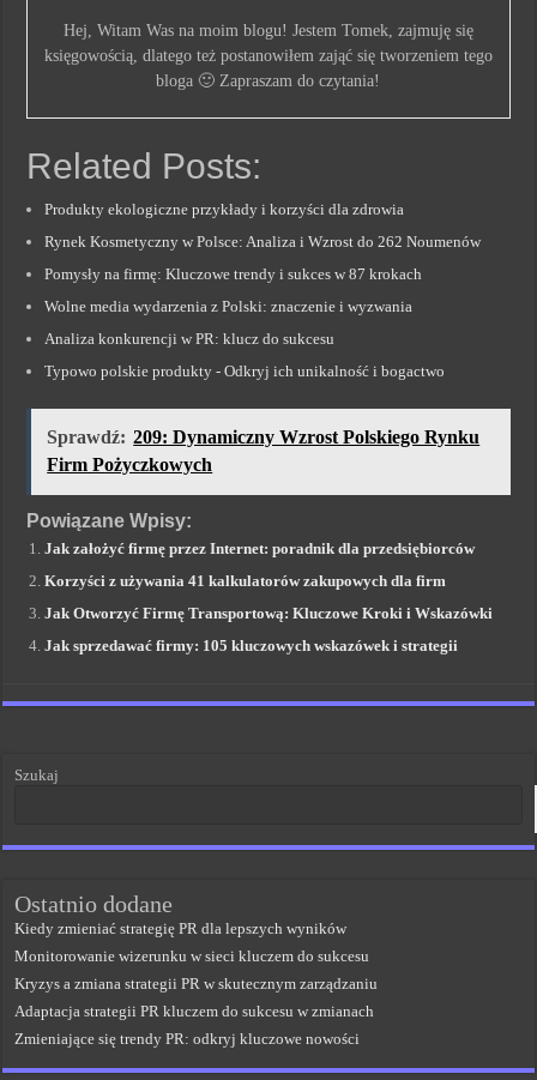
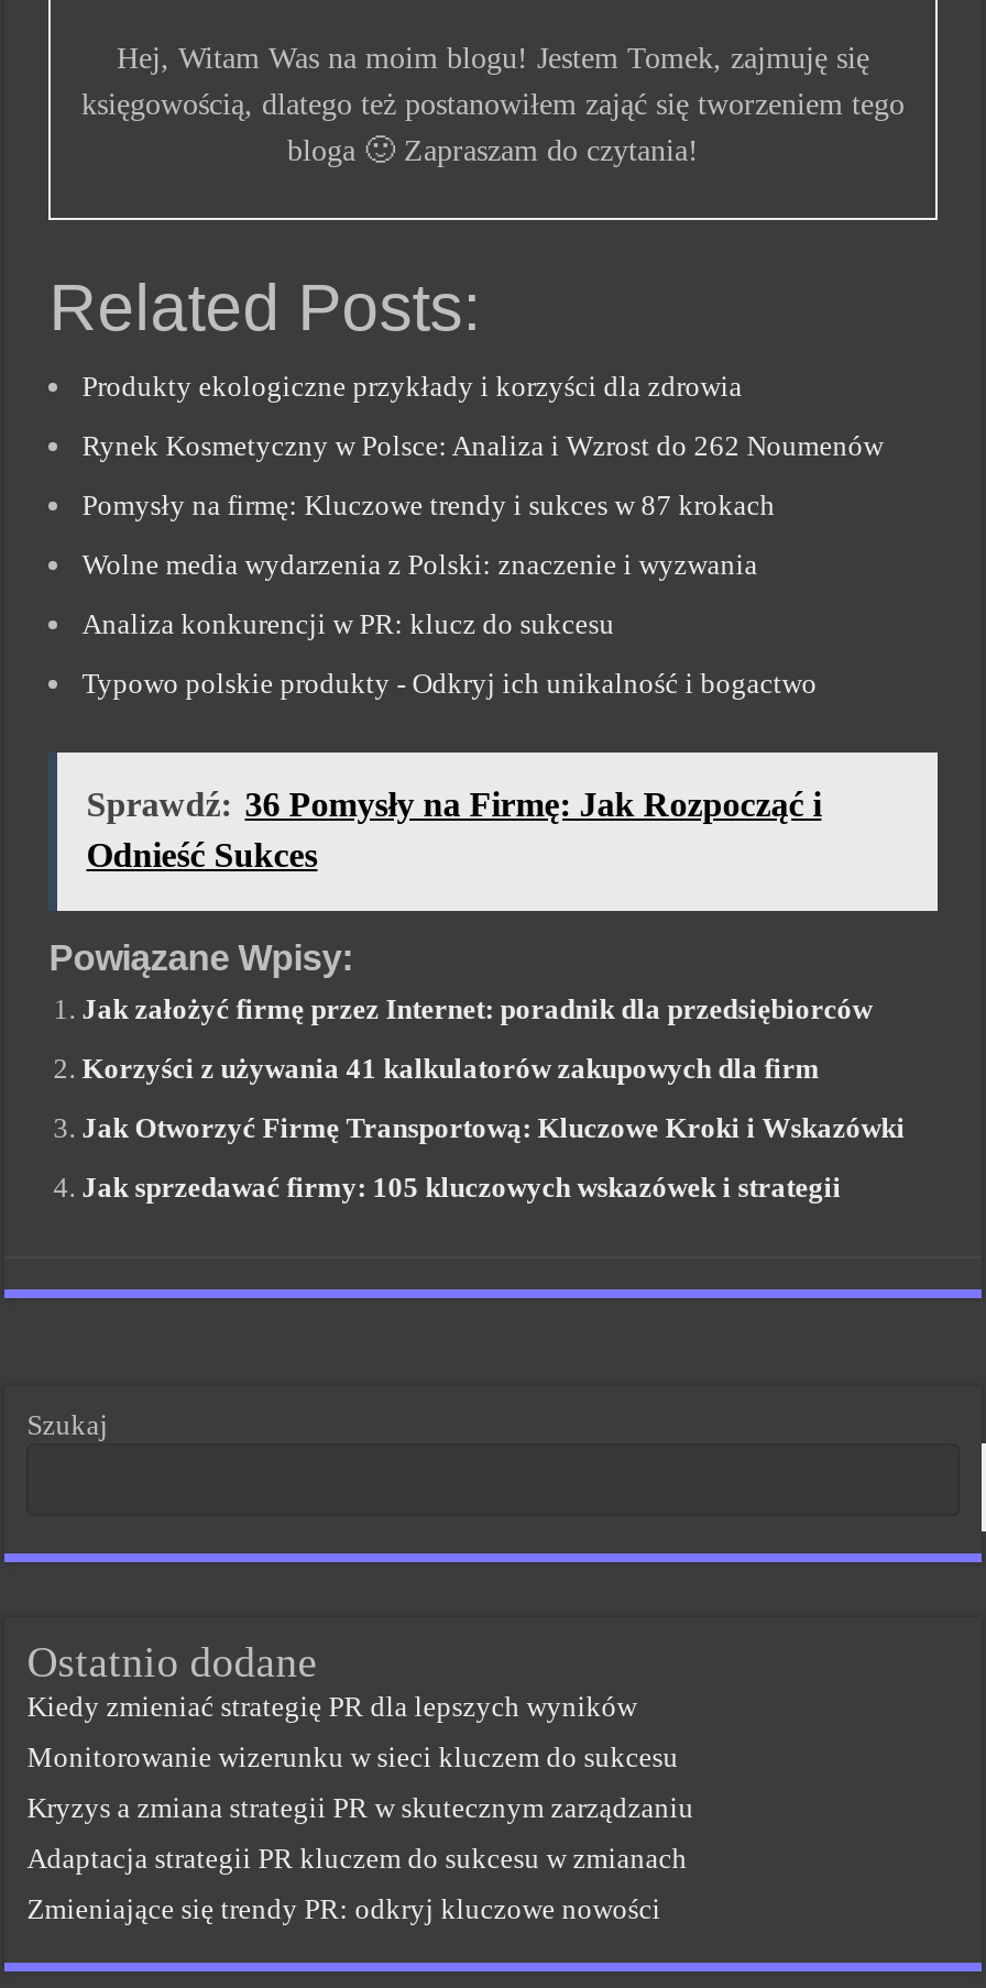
[47,427,480,475] Sprawdź: 209: Dynamiczny Wzrost Polskiego Rynku | Firm Pożyczkowych -> [86,786,821,874] Sprawdź: 36 Pomysły na Firmę: Jak Rozpocząć i | Odnieść Sukces

